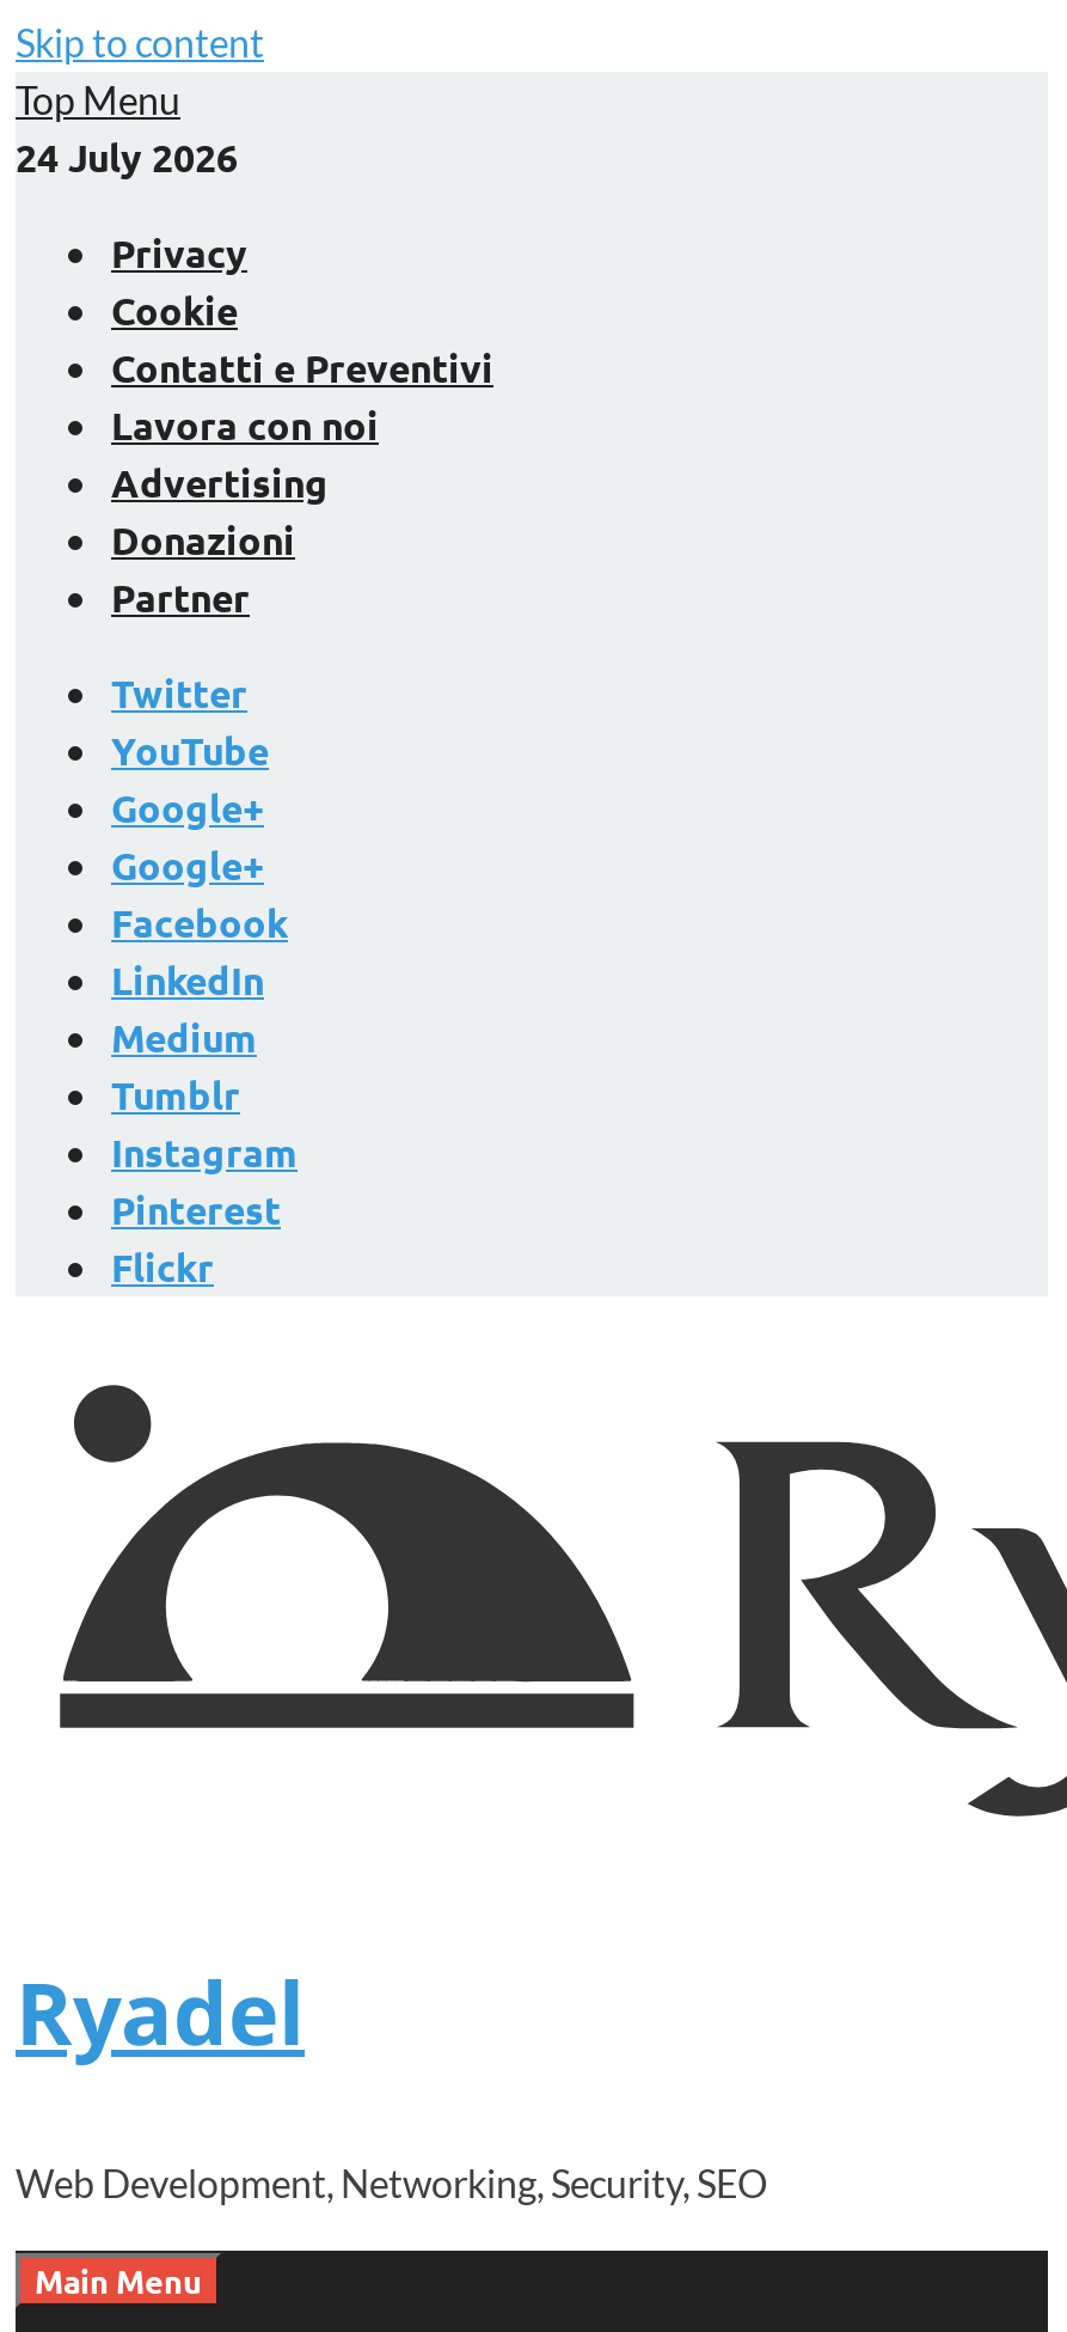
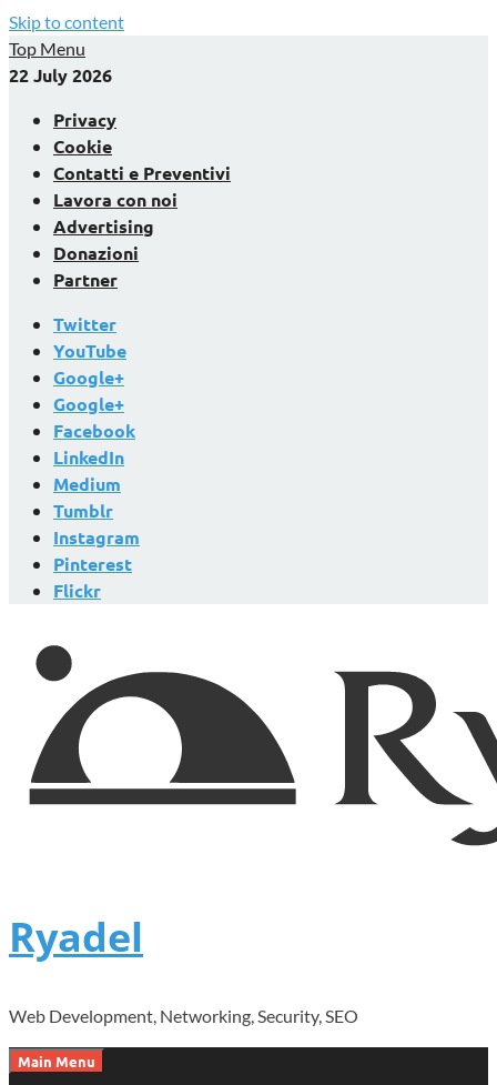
[16,132,238,182] 24 July 2026 -> [9,63,112,87] 22 July 2026

